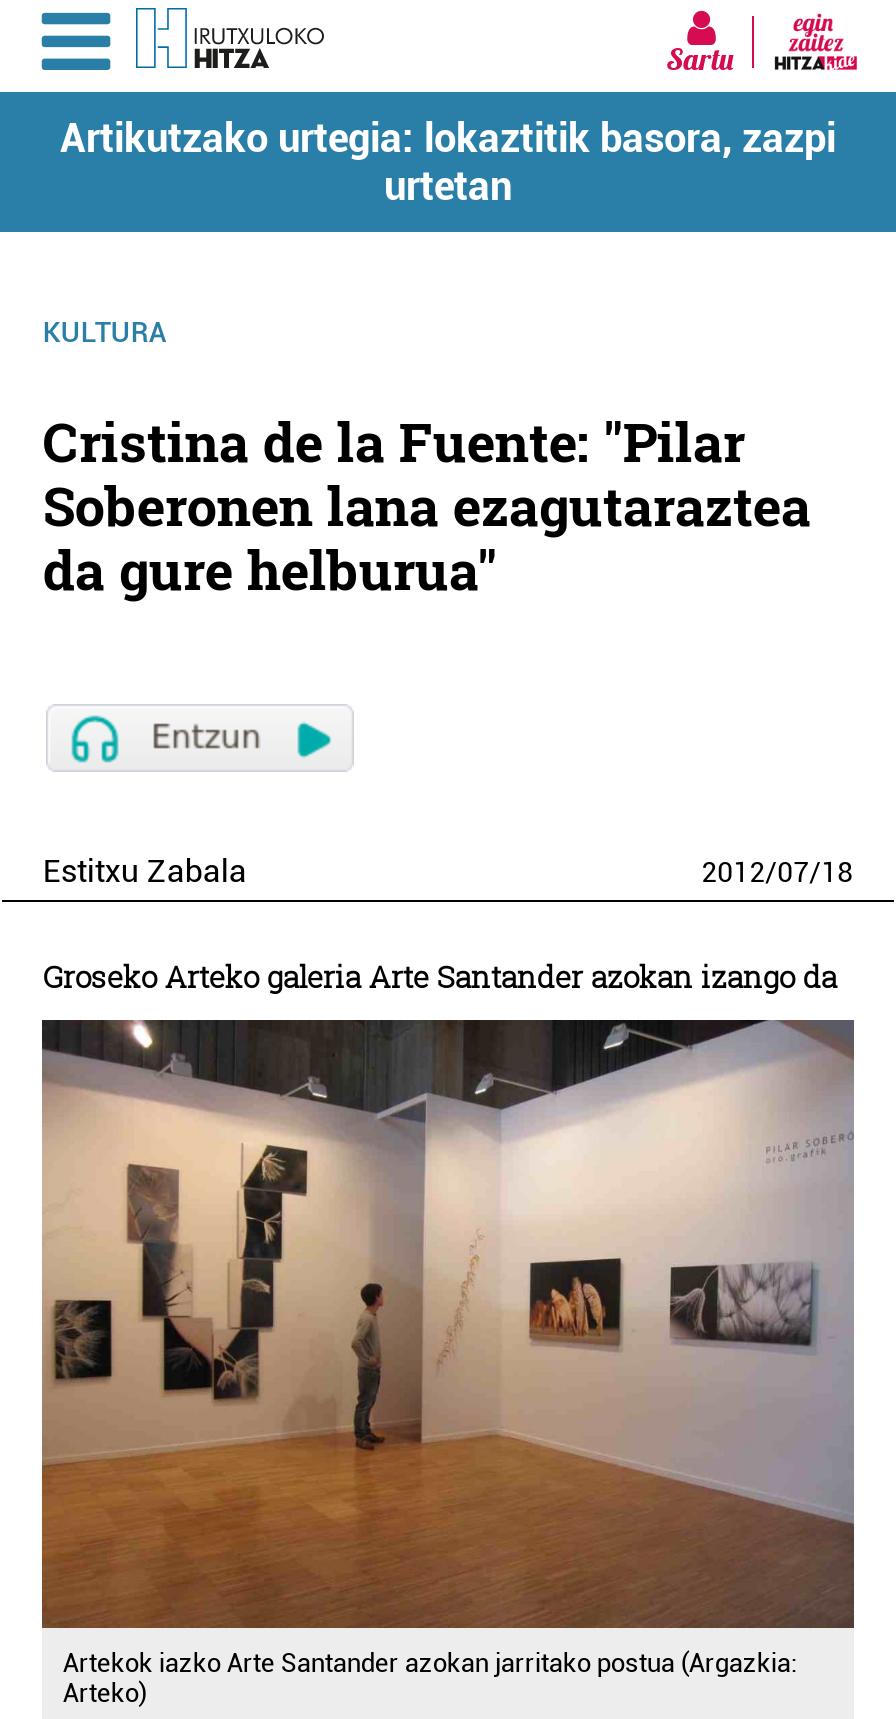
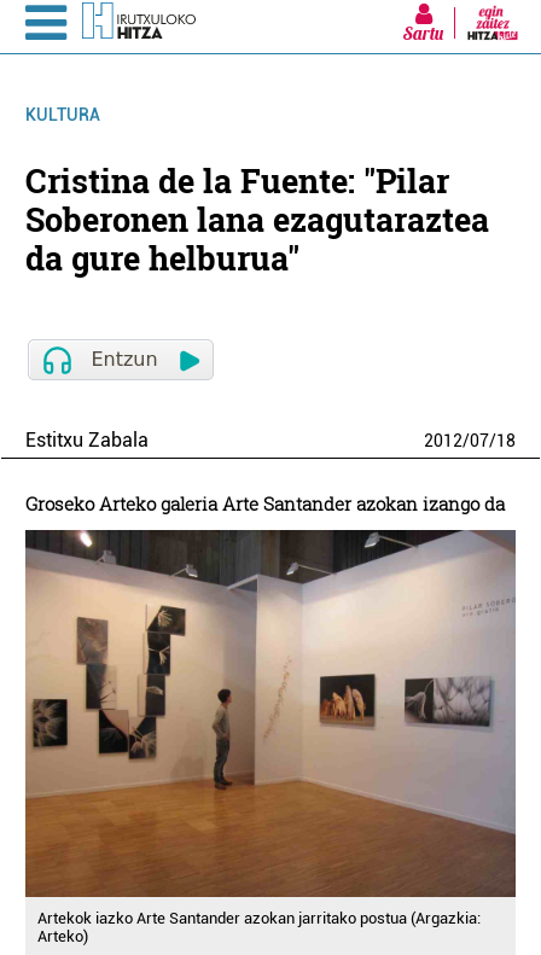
[60,114,836,210] Artikutzako urtegia: lokaztitik basora, zazpi | urtetan -> none

